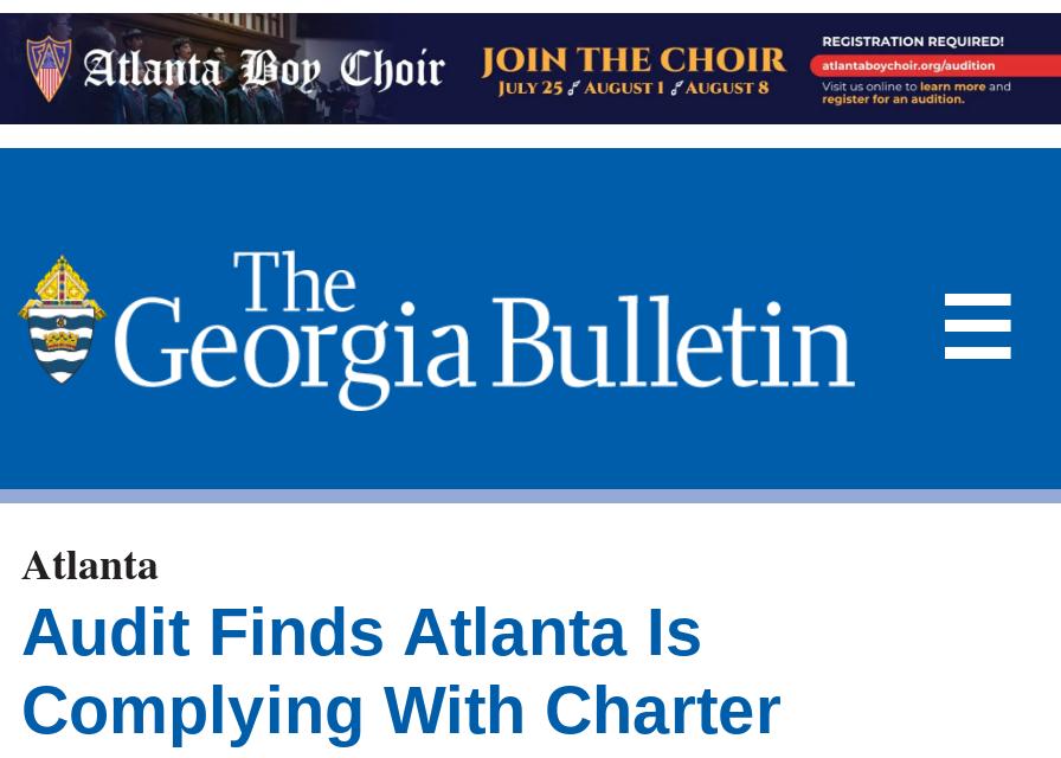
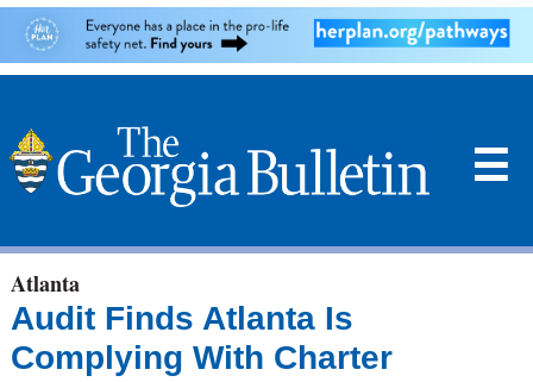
[7,11,1054,127] [image] -> [4,7,529,63] [image]

